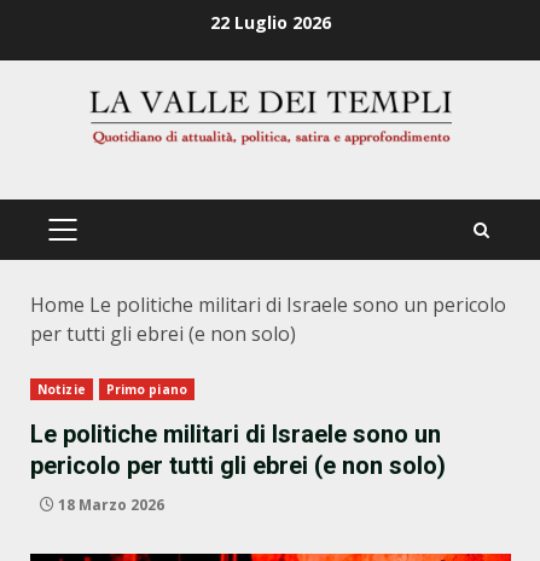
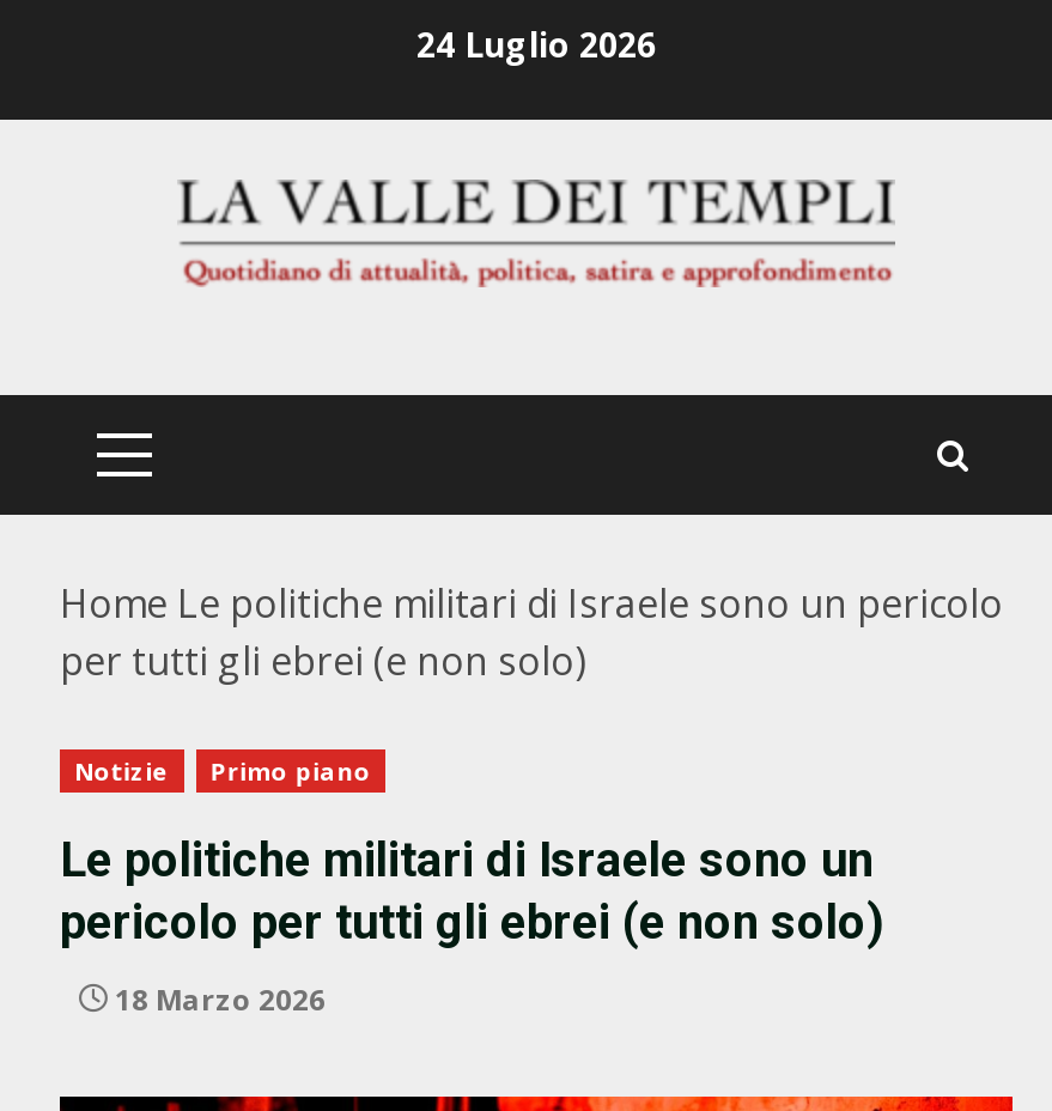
[210,10,331,33] 22 Luglio 2026 -> [416,20,656,66] 24 Luglio 2026

